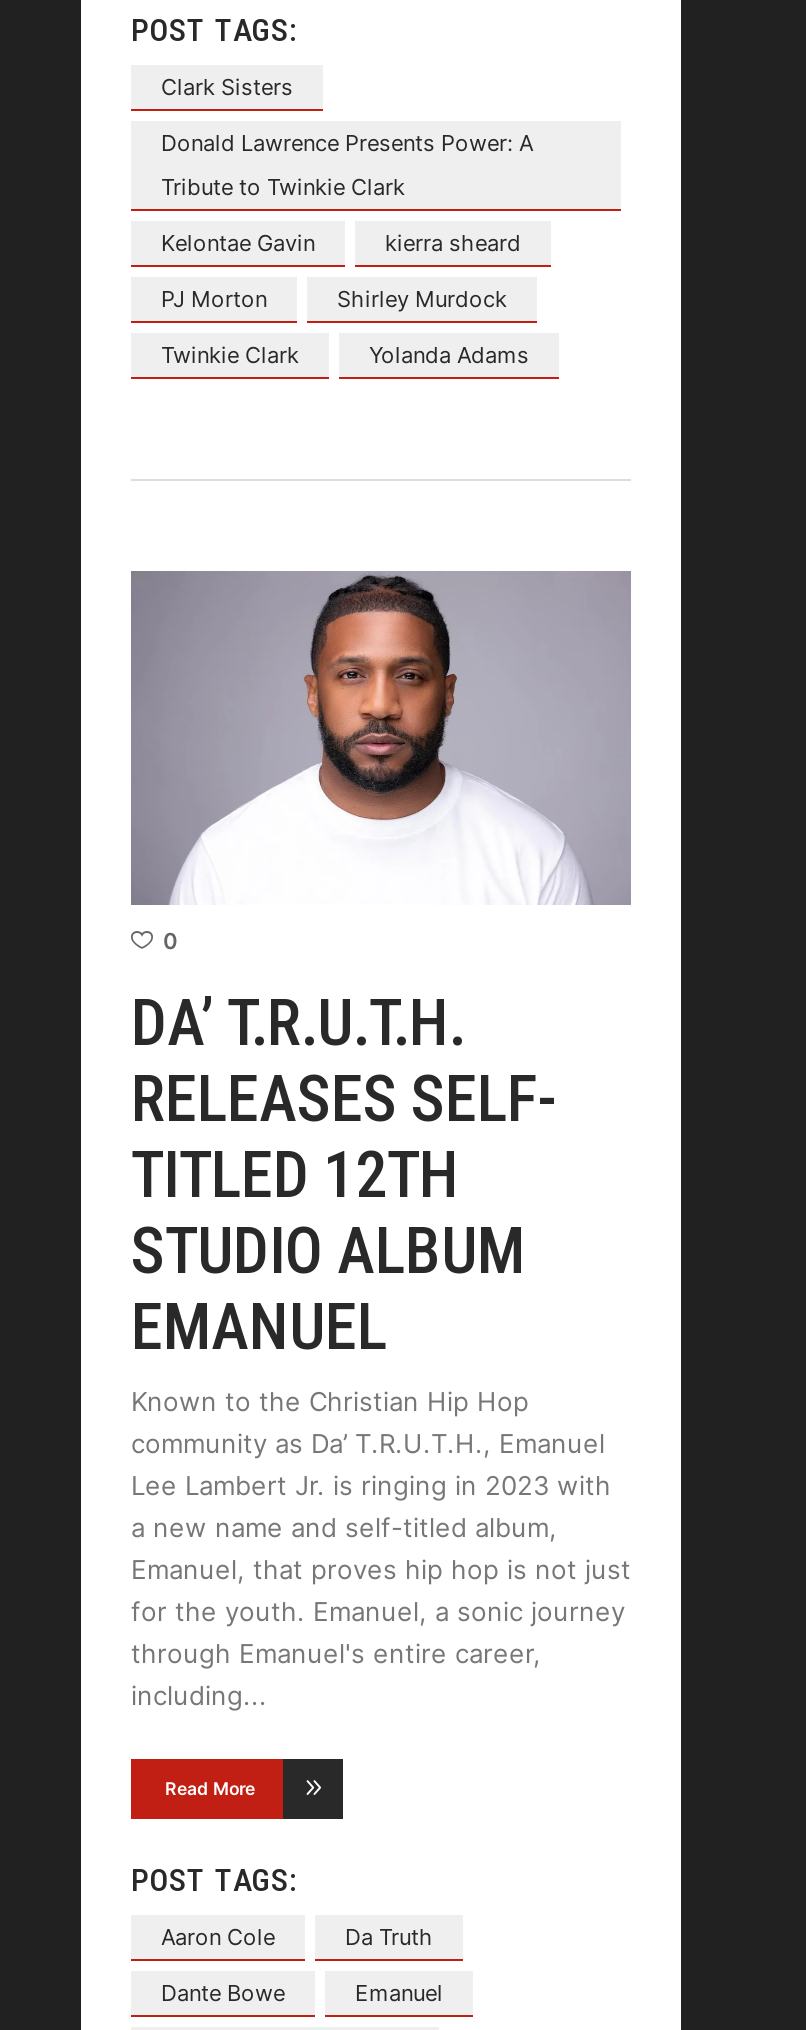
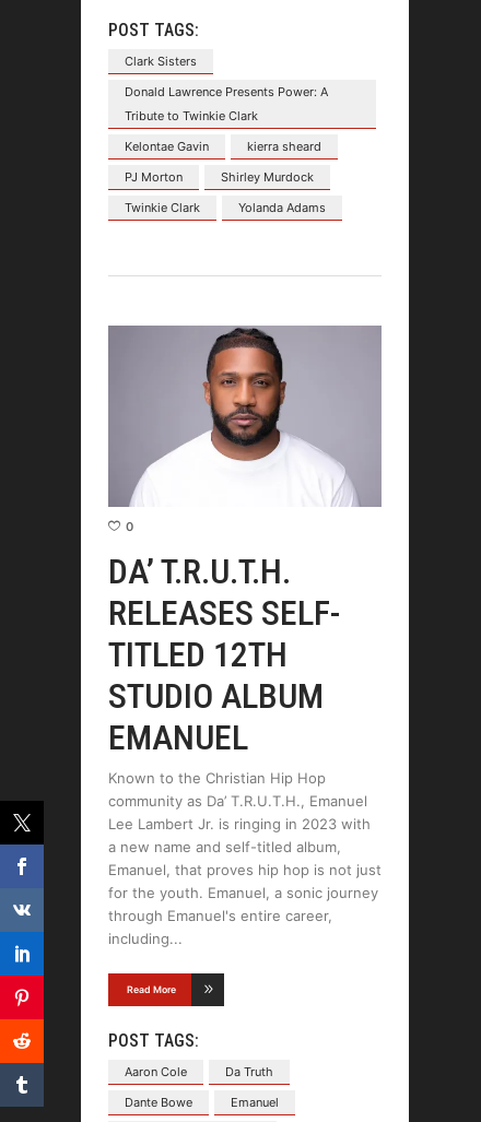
none -> [3,802,45,1107] [image]

